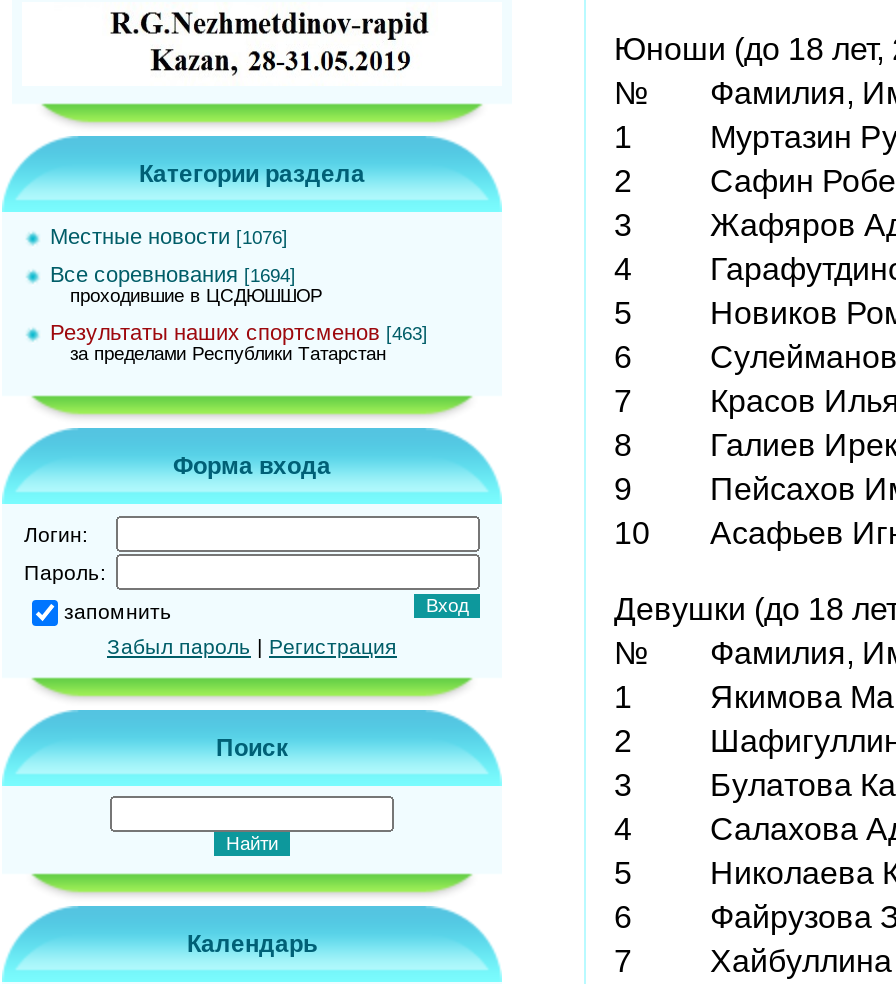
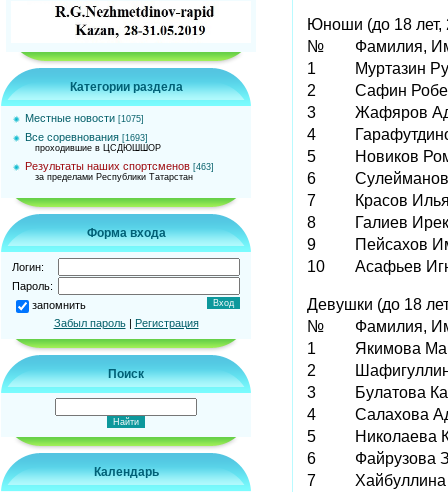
[50,224,288,248] Местные новости [1076] -> [25,112,144,124] Местные новости [1075]
[50,262,296,286] Все соревнования [1694] -> [25,131,148,143] Все соревнования [1693]

